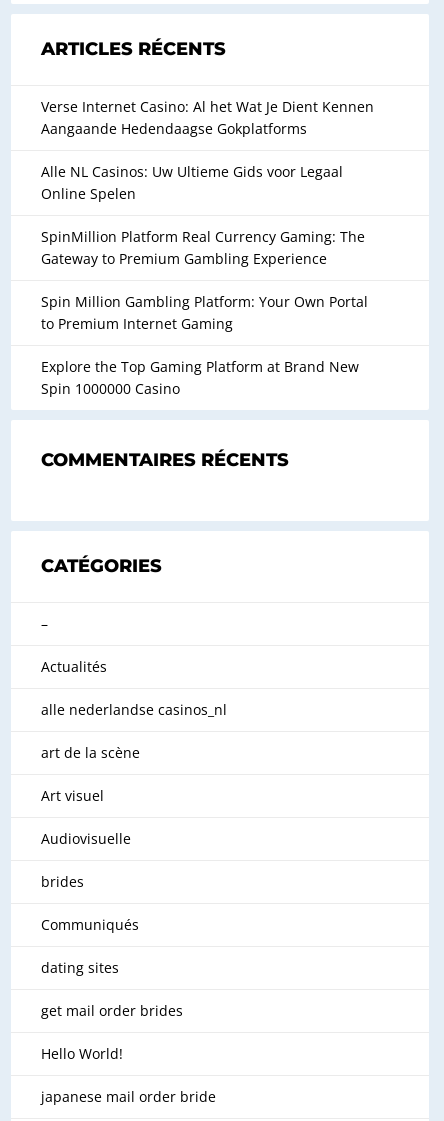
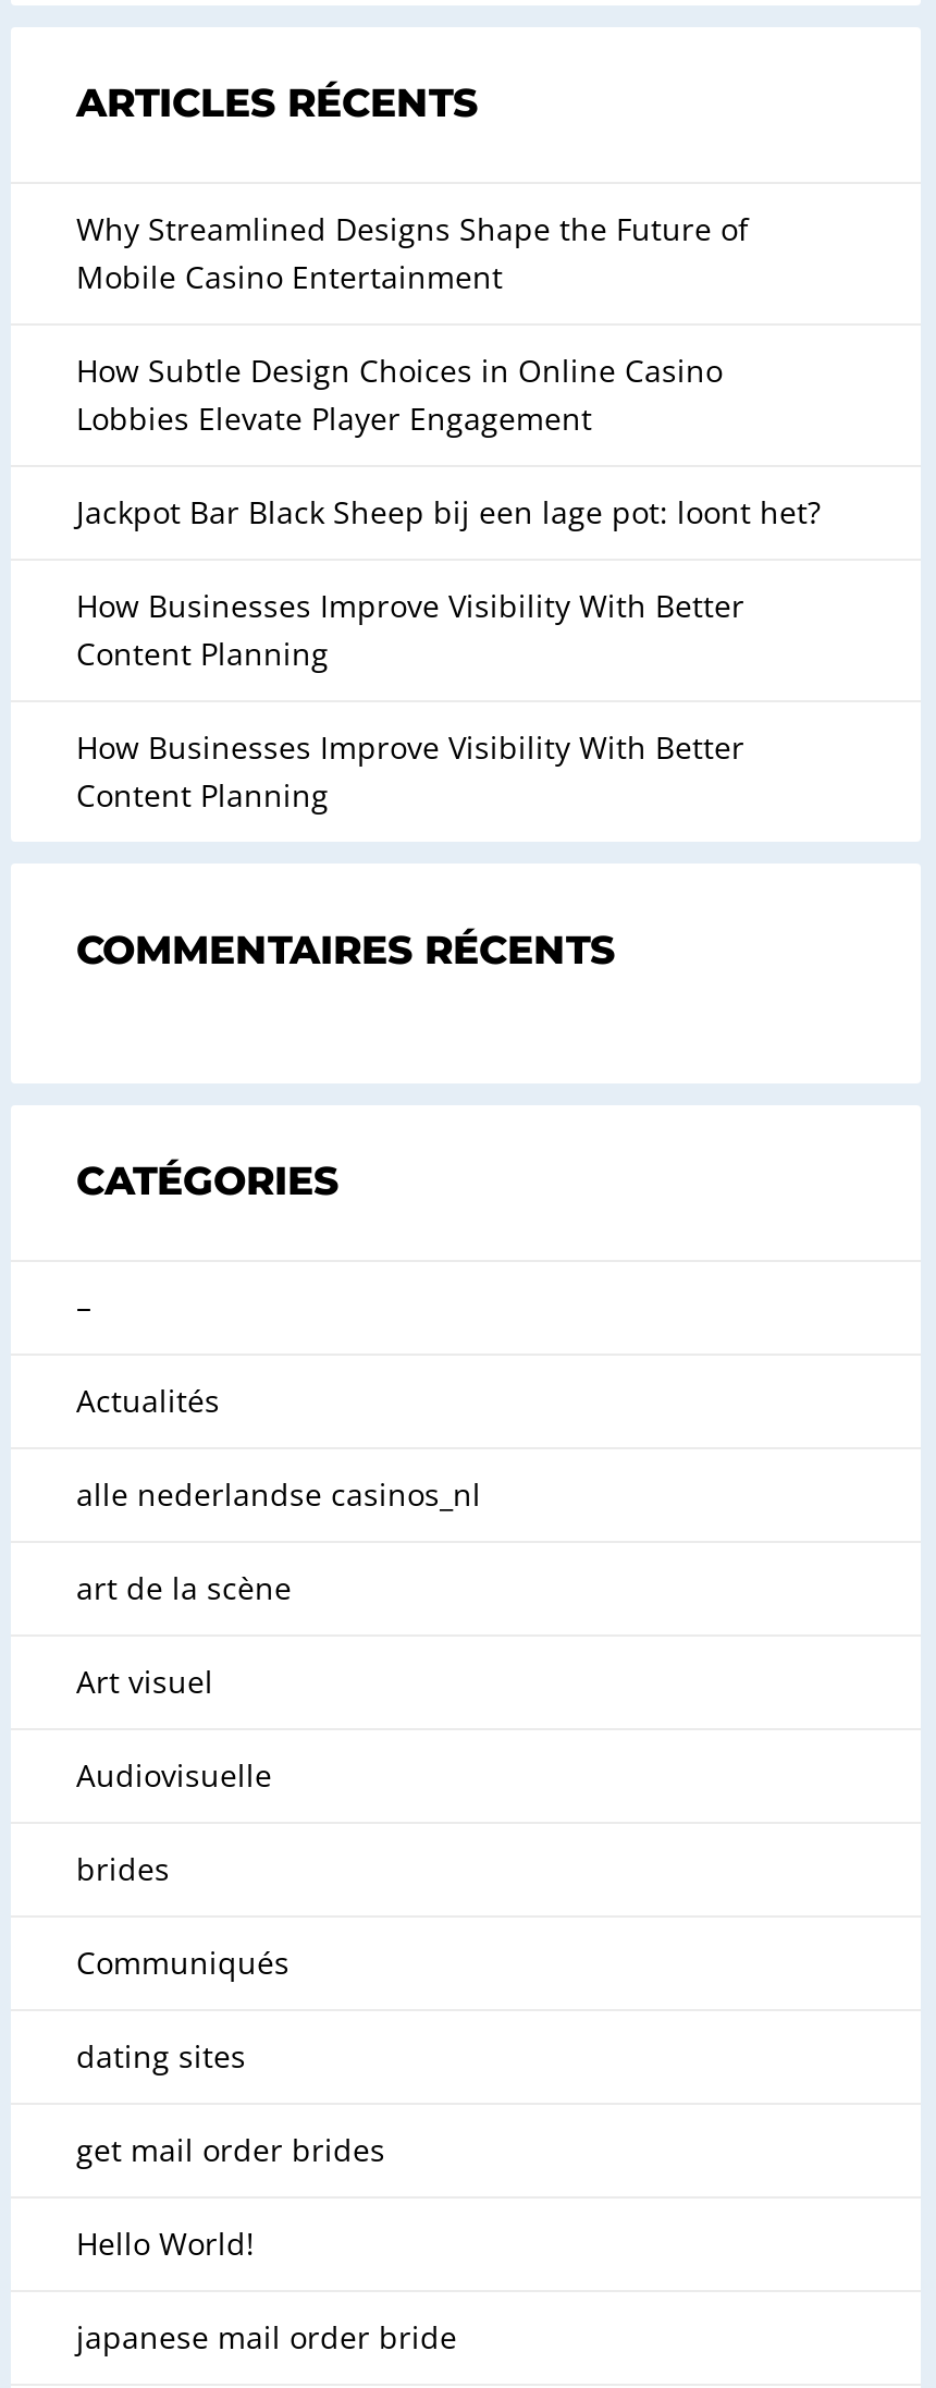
[41,97,374,138] Verse Internet Casino: Al het Wat Je Dient Kennen | Aangaande Hedendaagse Gokplatforms -> [76,208,749,297] Why Streamlined Designs Shape the Future of | Mobile Casino Entertainment
[41,162,343,203] Alle NL Casinos: Uw Ultieme Gids voor Legaal | Online Spelen -> [76,350,723,439] How Subtle Design Choices in Online Casino | Lobbies Elevate Player Engagement
[41,227,365,268] SpinMillion Platform Real Currency Gaming: The | Gateway to Premium Gambling Experience -> [76,491,821,532] Jackpot Bar Black Sheep bij een lage pot: loont het?
[41,292,368,333] Spin Million Gambling Platform: Your Own Portal | to Premium Internet Gaming -> [76,585,744,674] How Businesses Improve Visibility With Better | Content Planning
[41,357,359,398] Explore the Top Gaming Platform at Brand New | Spin 1000000 Casino -> [76,726,744,816] How Businesses Improve Visibility With Better | Content Planning

